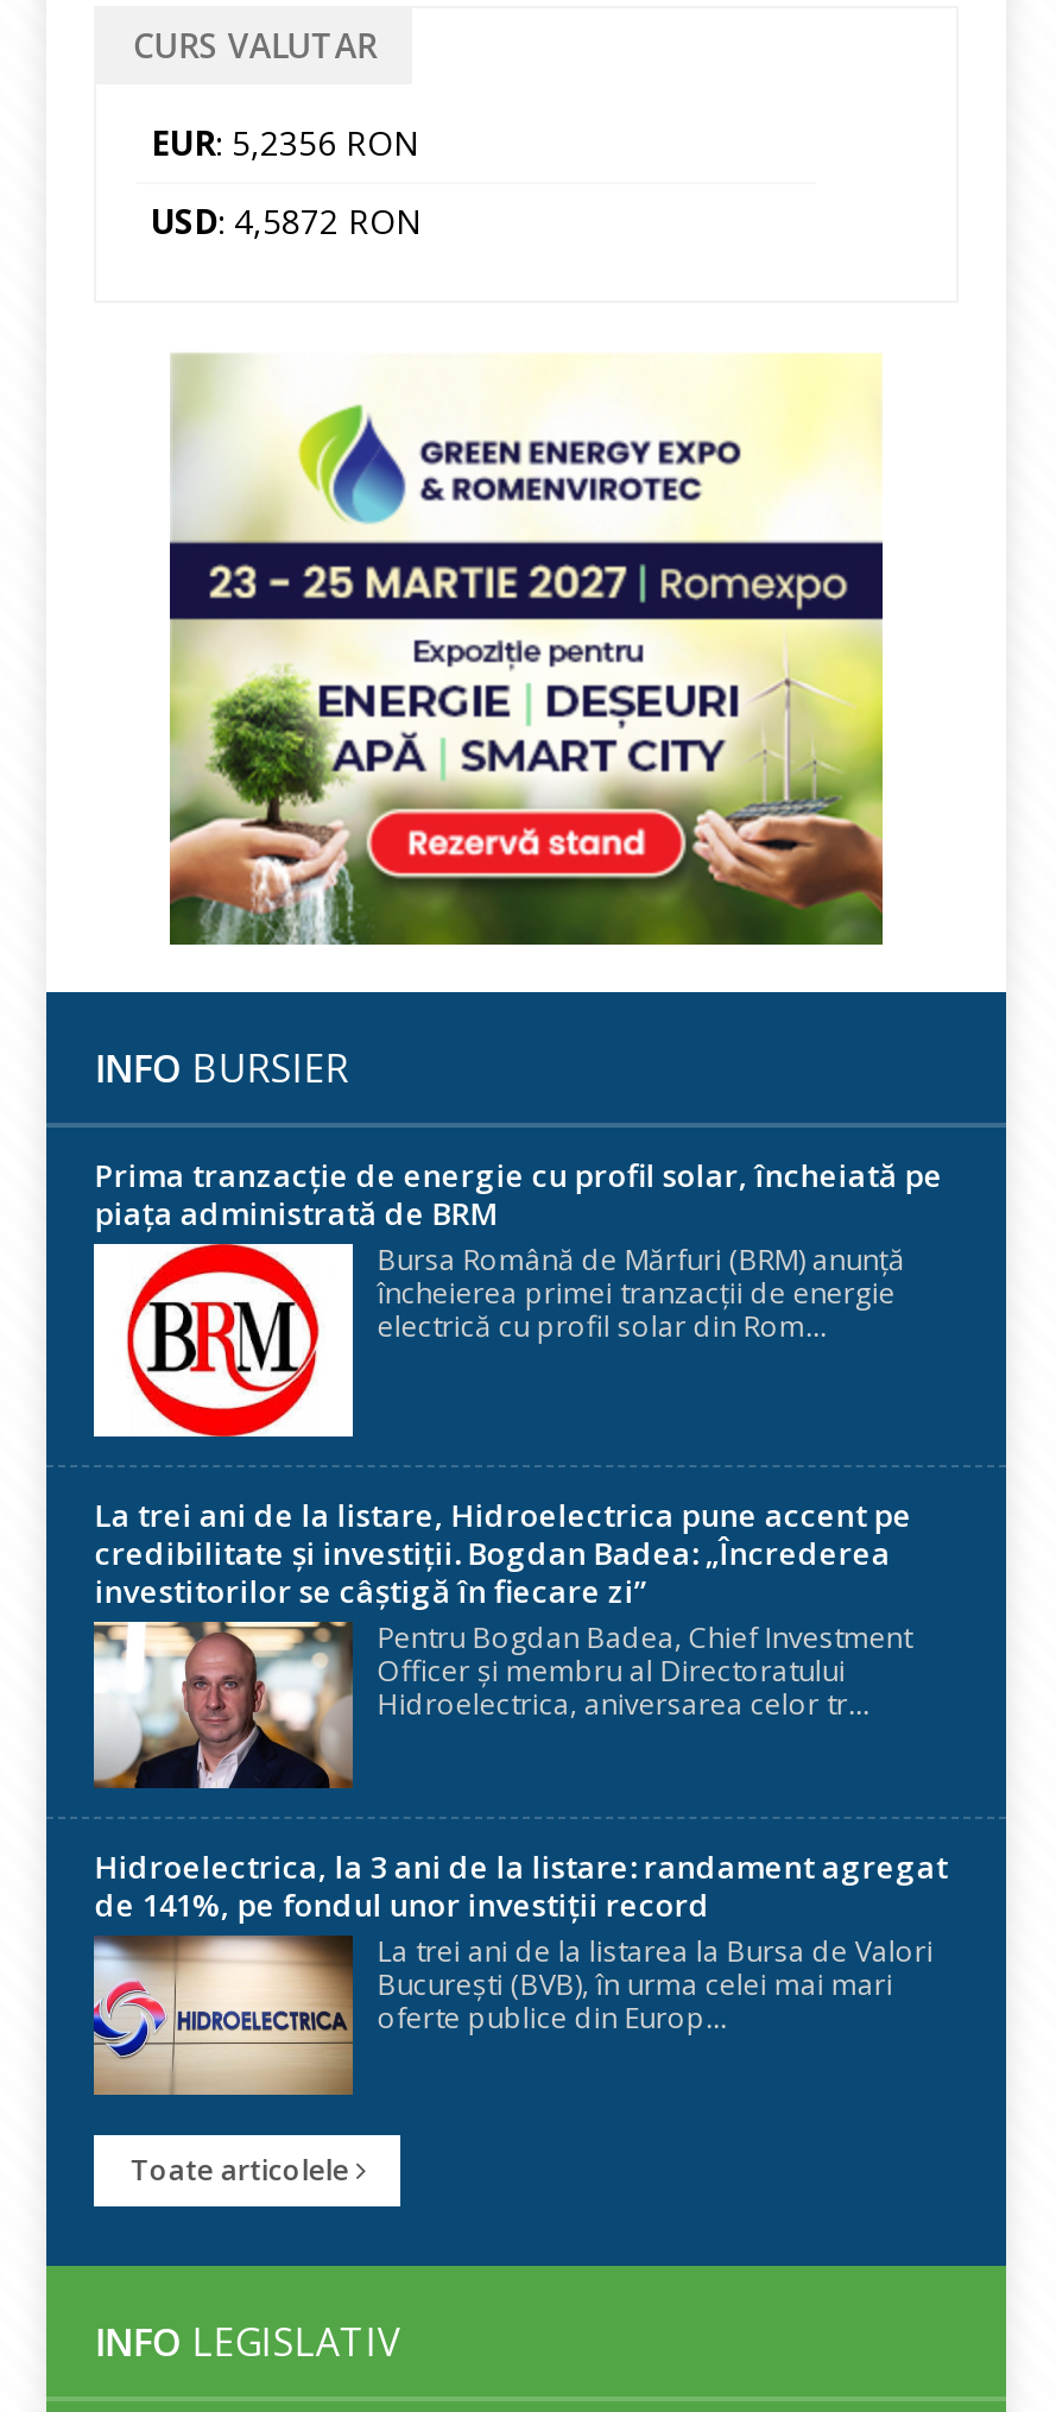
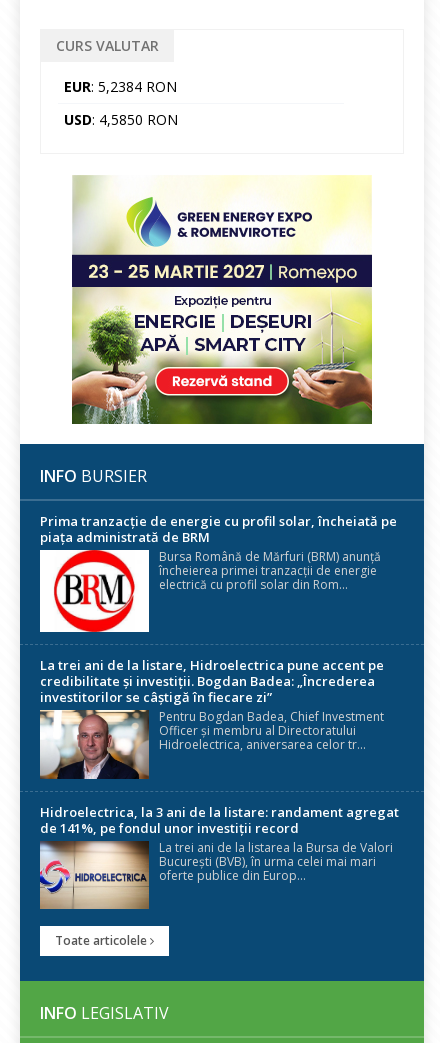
[151,120,419,165] EUR: 5,2356 RON -> [64,77,177,96] EUR: 5,2384 RON
[151,198,422,243] USD: 4,5872 RON -> [64,110,178,129] USD: 4,5850 RON

